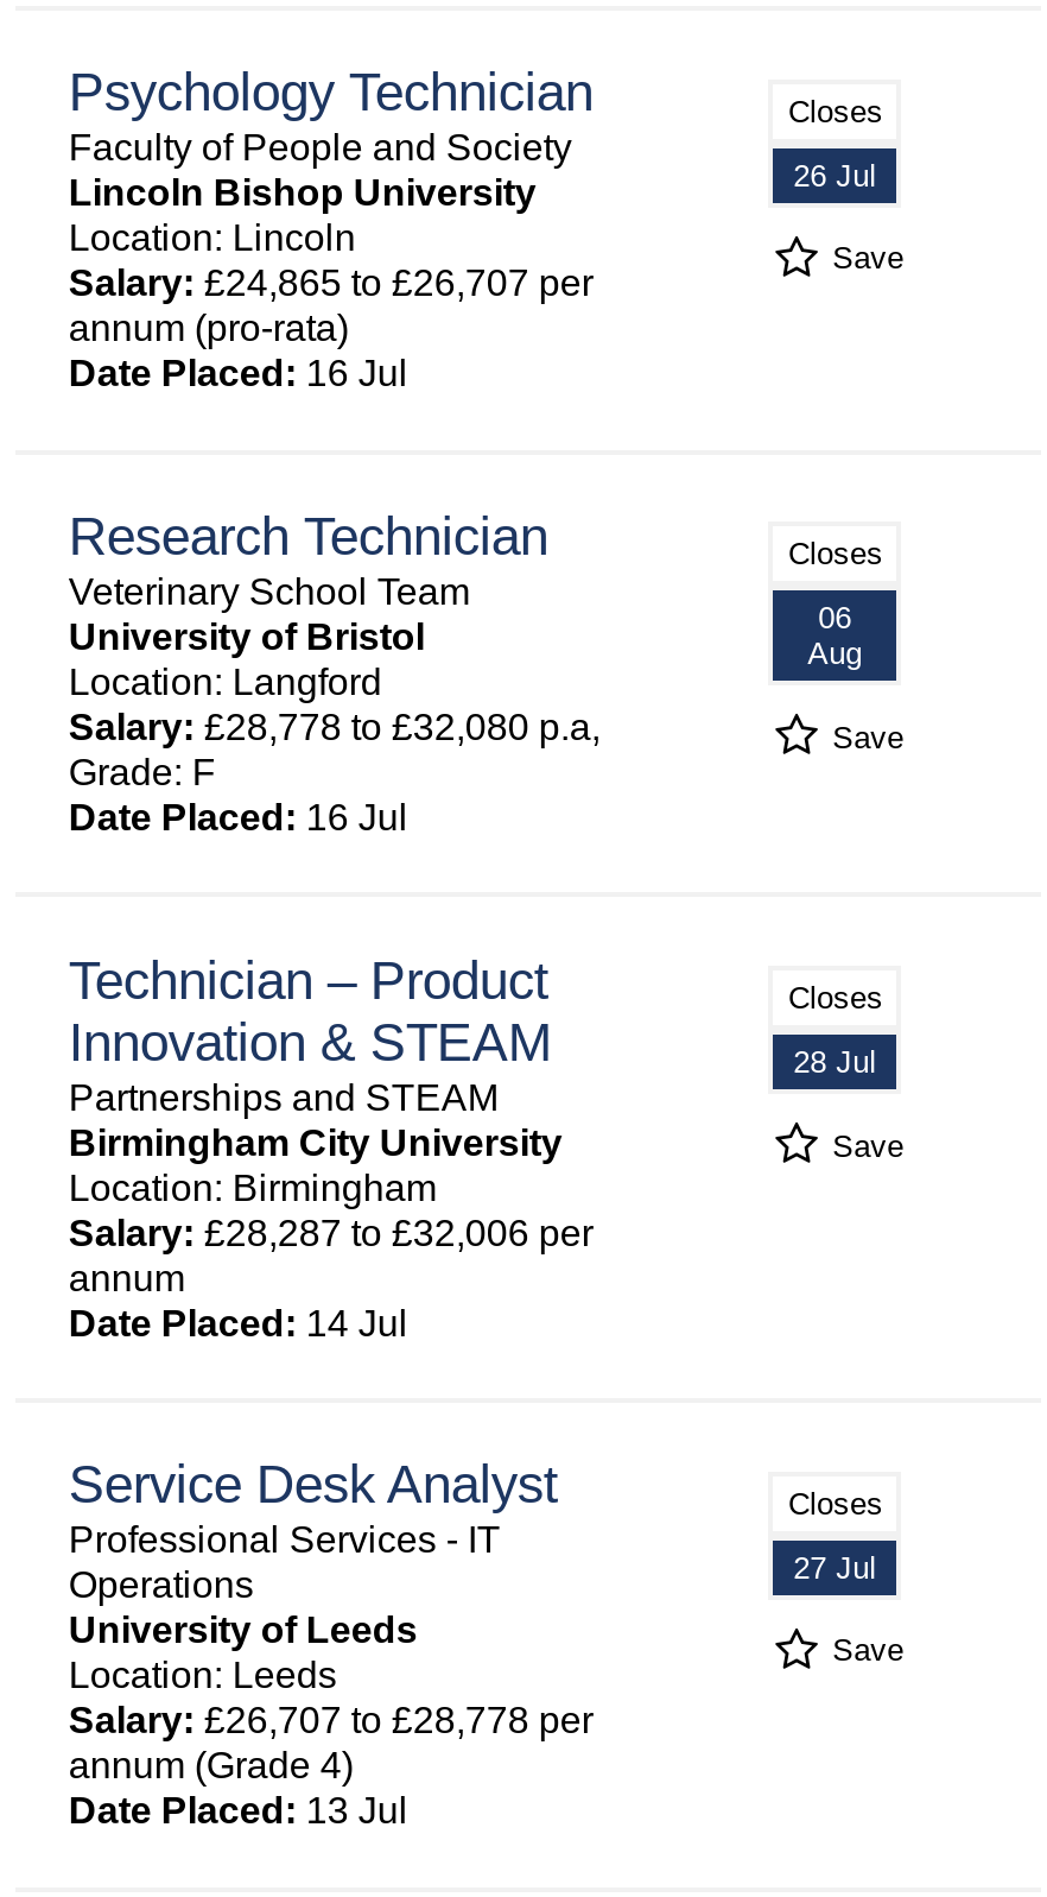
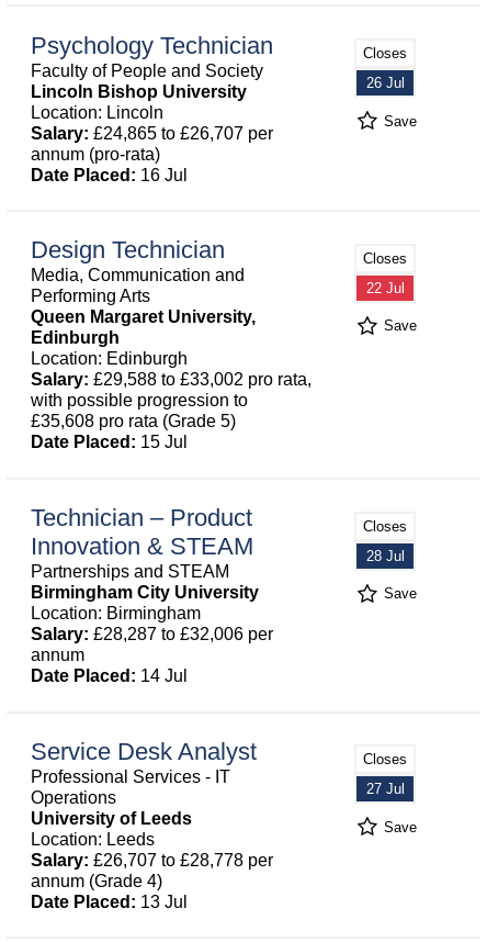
[69,507,600,837] Research Technician | Veterinary School Team | University of Bristol | Location: Langford | Salary: £28,778 to £32,080 p.a, | Grade: F | Date Placed: 16 Jul -> [31,236,312,452] Design Technician | Media, Communication and | Performing Arts | Queen Margaret University, | Edinburgh | Location: Edinburgh | Salary: £29,588 to £33,002 pro rata, | with possible progression to | £35,608 pro rata (Grade 5) | Date Placed: 15 Jul
[807,601,862,672] 06 | Aug -> [366,280,404,296] 22 Jul

